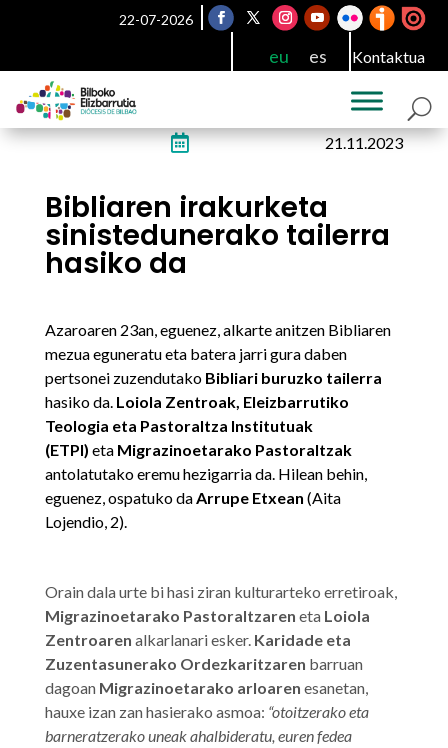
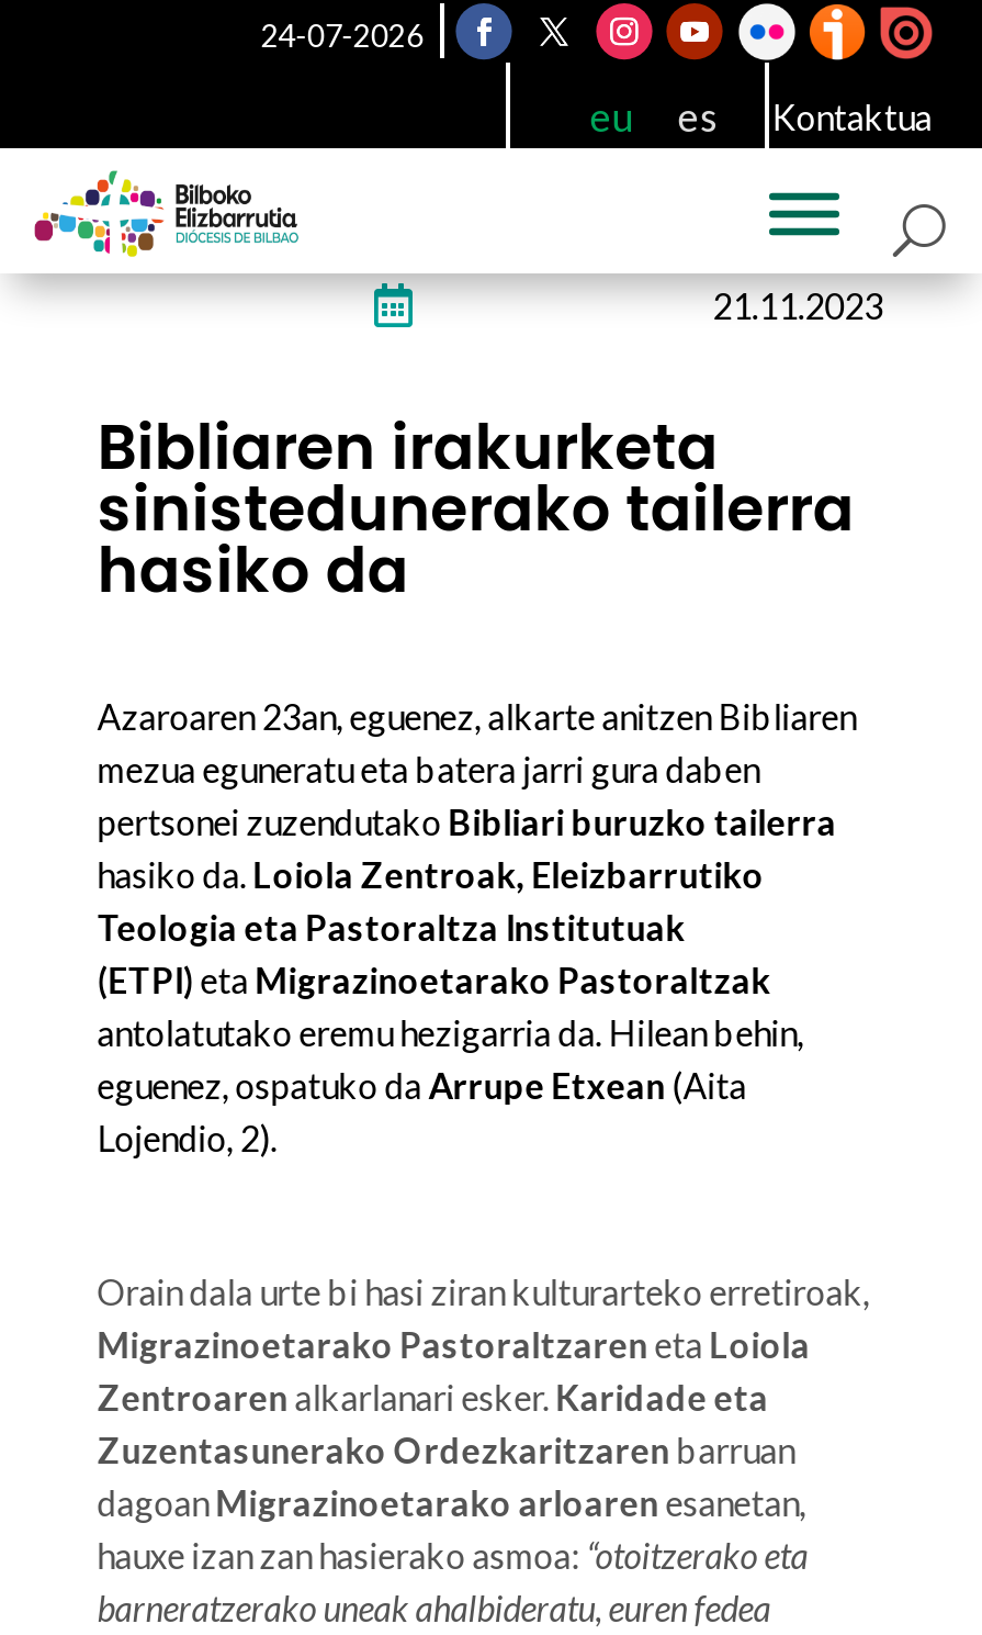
[119,11,193,28] 22-07-2026 -> [261,16,423,54] 24-07-2026

